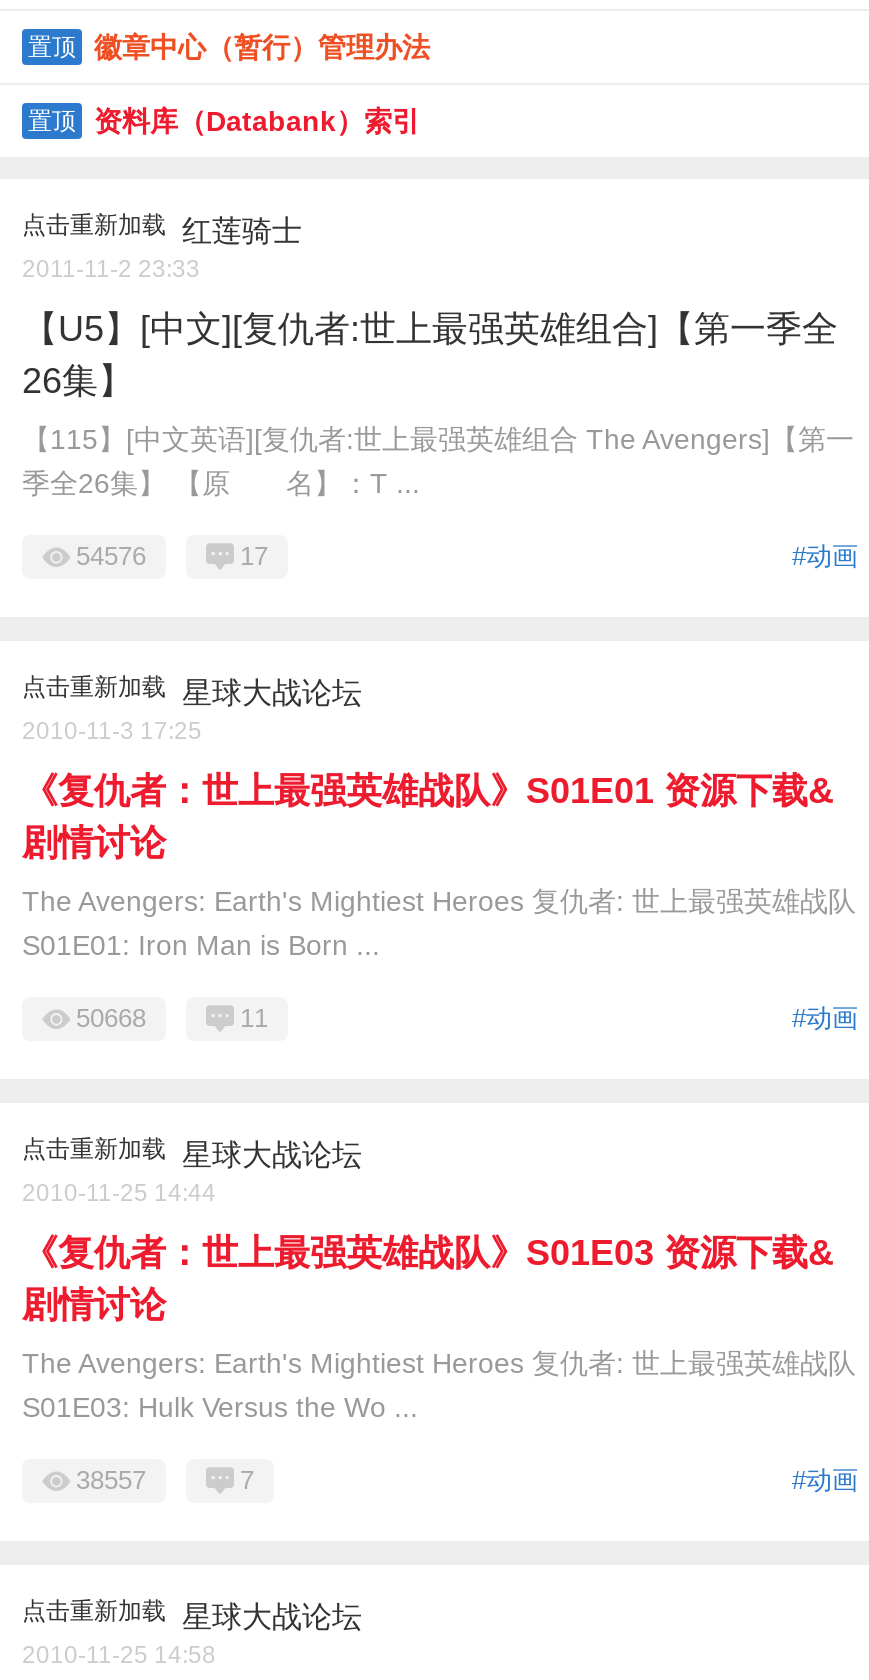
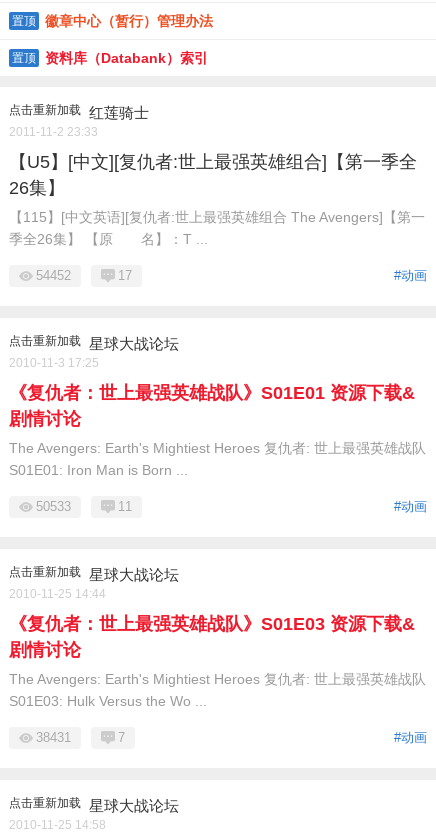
[76,541,146,571] 54576 -> [36,268,71,283] 54452
[76,1003,146,1033] 50668 -> [36,499,71,514] 50533
[76,1465,146,1495] 38557 -> [36,730,71,745] 38431

